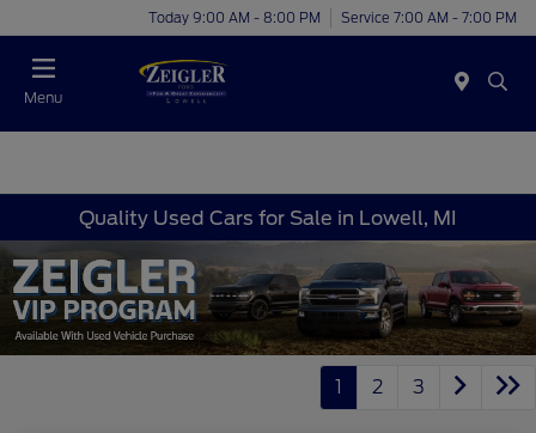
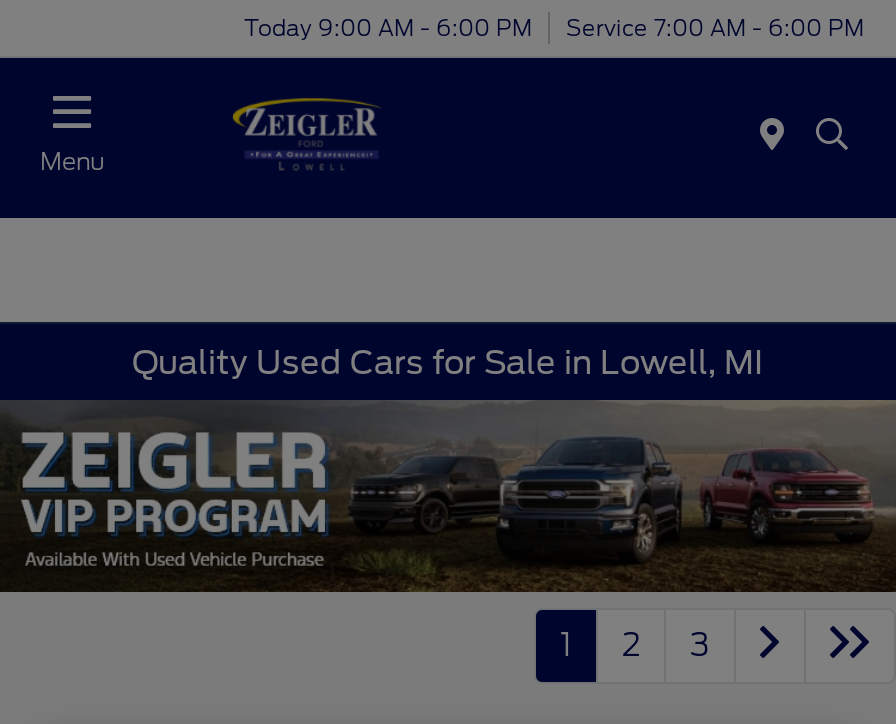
[148,9,321,26] Today 9:00 AM - 8:00 PM -> [244,13,532,41] Today 9:00 AM - 6:00 PM
[341,9,517,26] Service 7:00 AM - 7:00 PM -> [566,13,864,41] Service 7:00 AM - 6:00 PM

